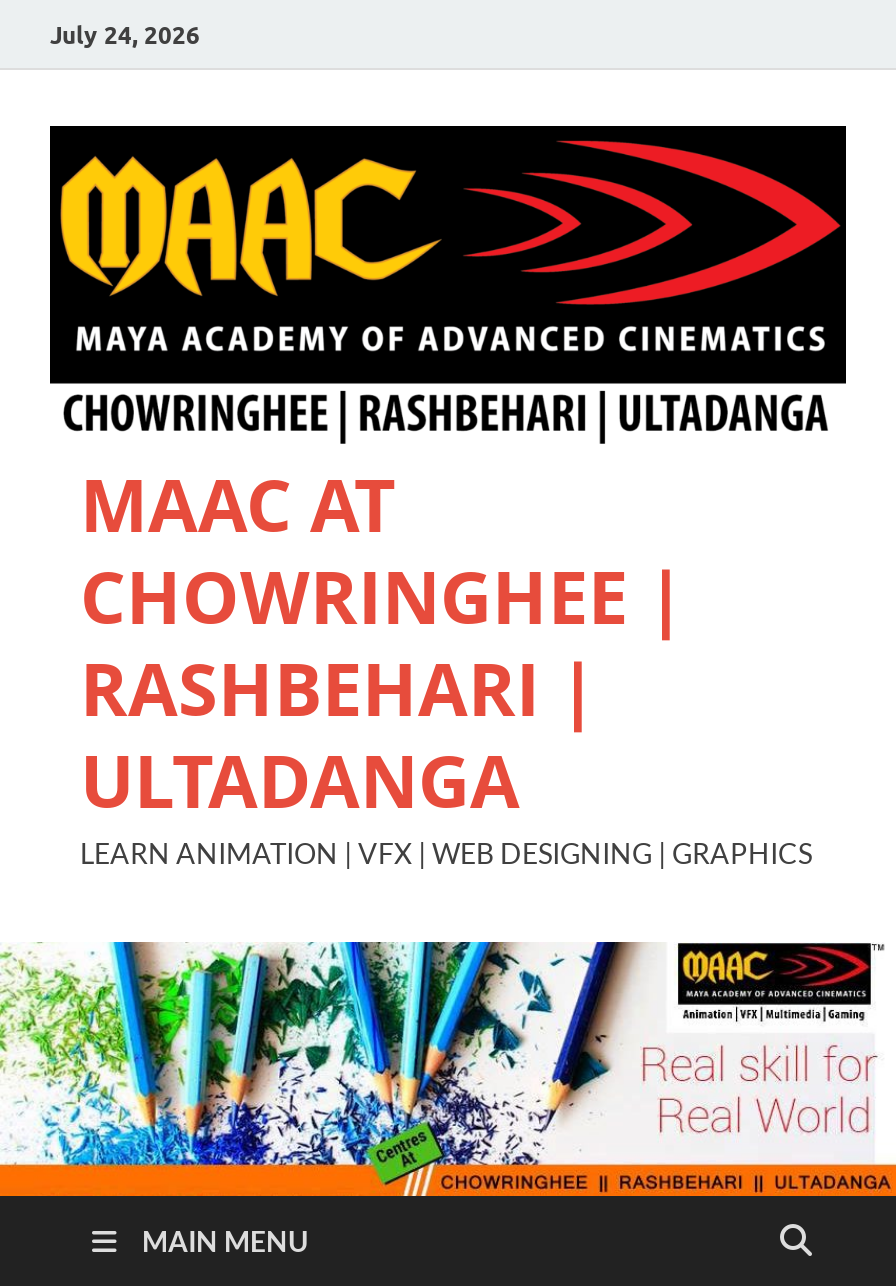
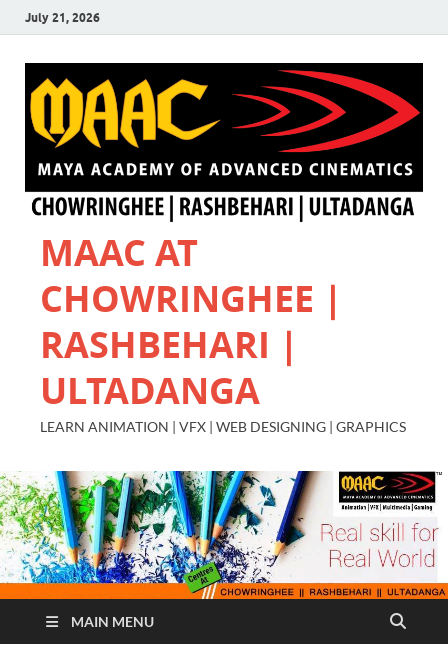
[50,19,200,49] July 24, 2026 -> [25,9,100,24] July 21, 2026

